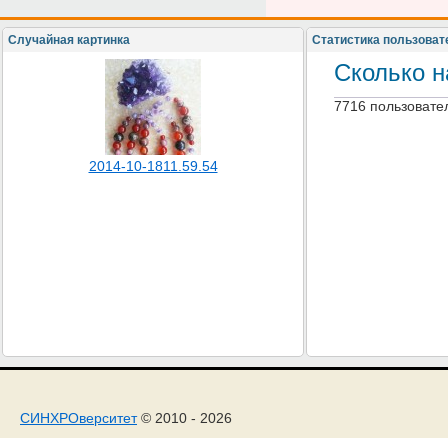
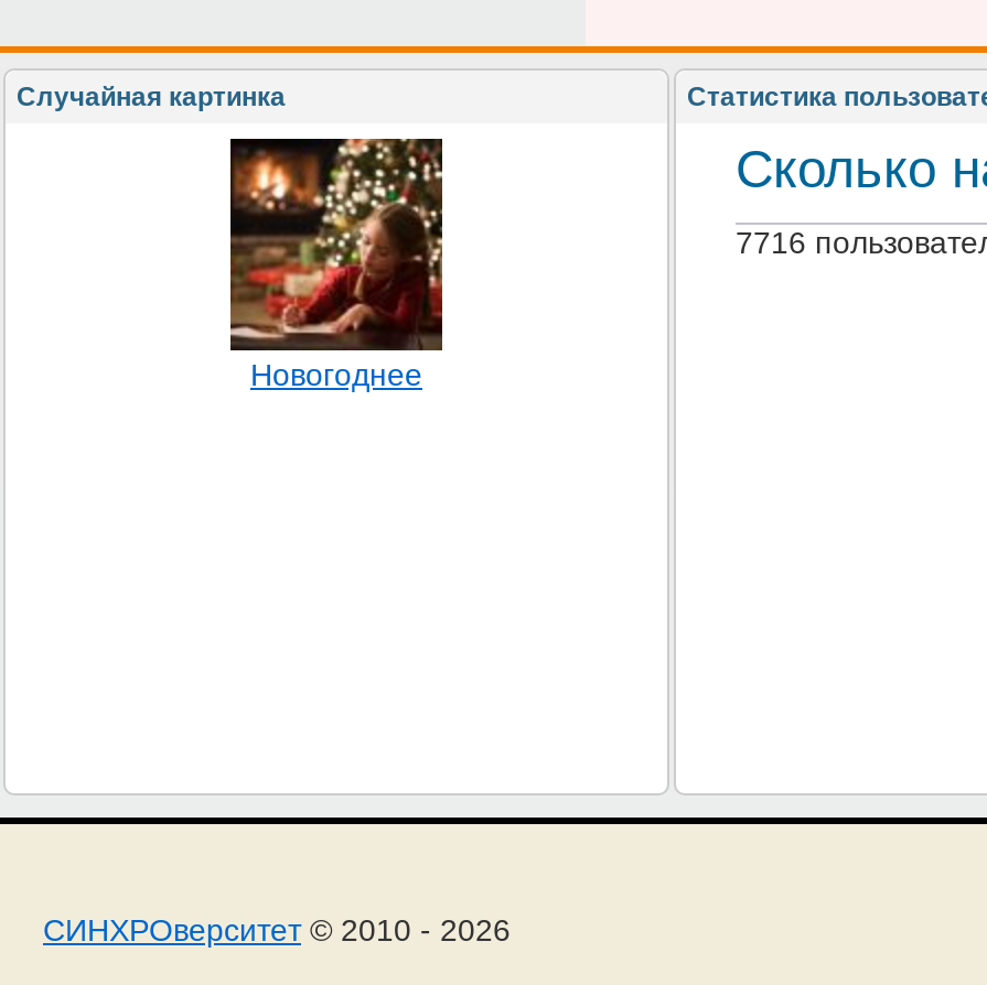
[88,59,217,174] [image] | 2014-10-1811.59.54 -> [228,137,444,392] [image] | Новогоднее

